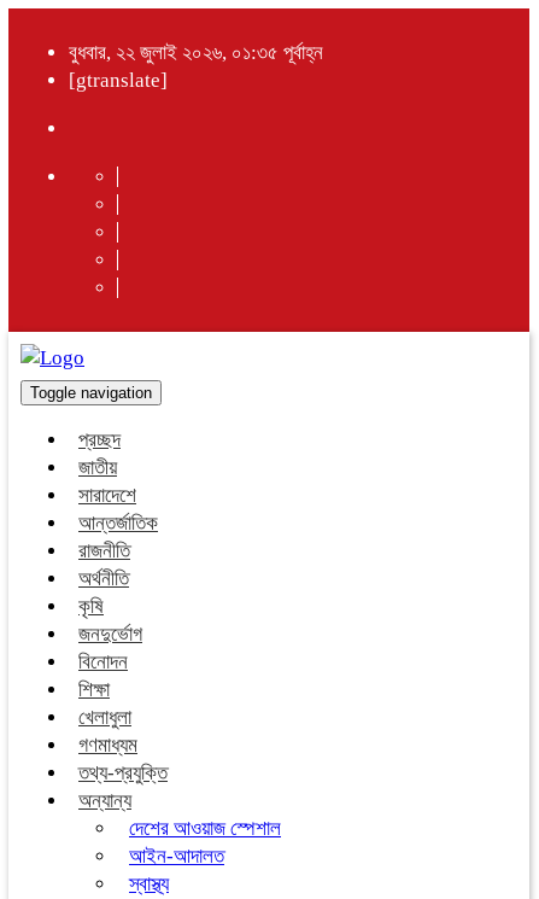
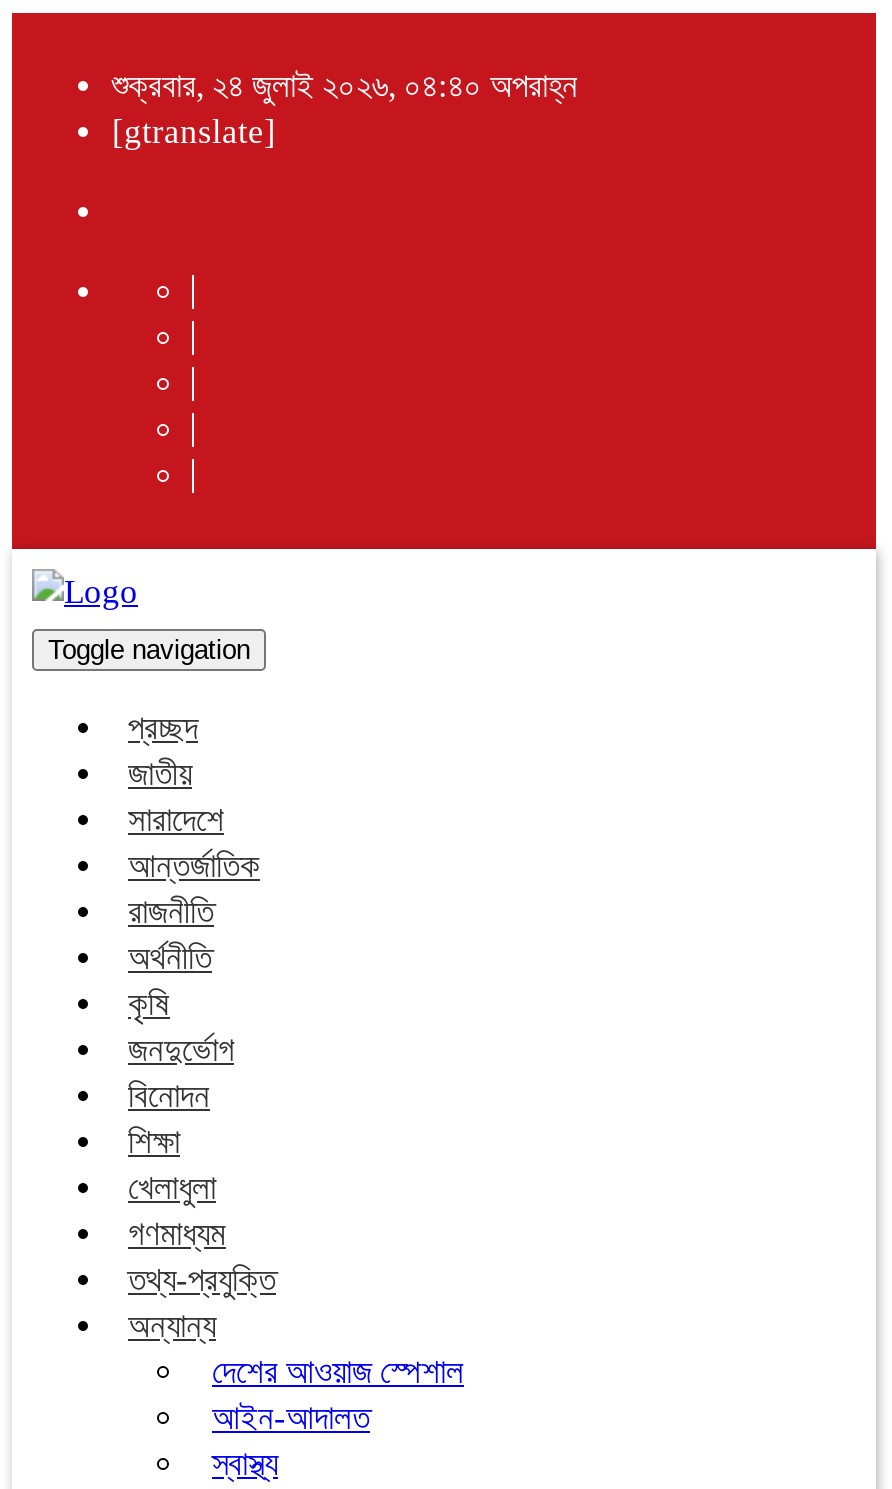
[69,41,323,64] বুধবার, ২২ জুলাই ২০২৬, ০১:৩৫ পূর্বাহ্ন -> [112,67,578,105] শুক্রবার, ২৪ জুলাই ২০২৬, ০৪:৪০ অপরাহ্ন

